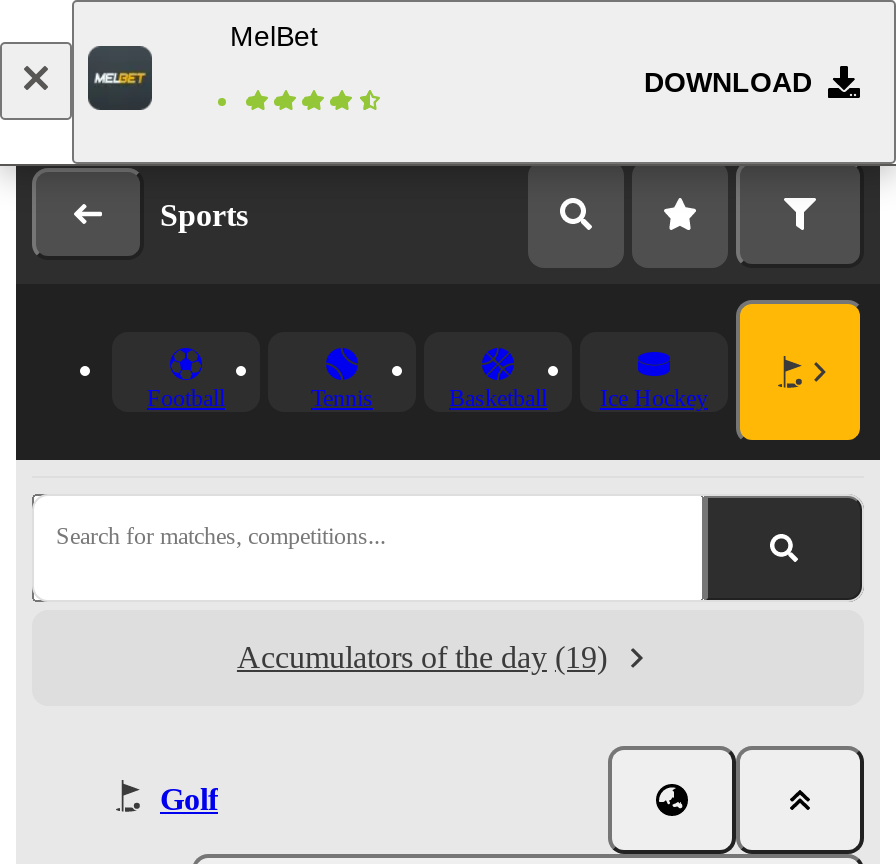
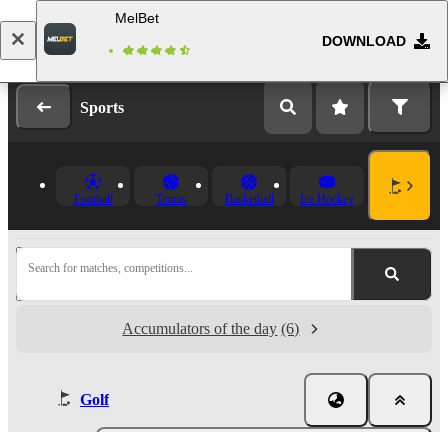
[237,640,607,674] Accumulators of the day (19) -> [122,320,299,337] Accumulators of the day (6)

